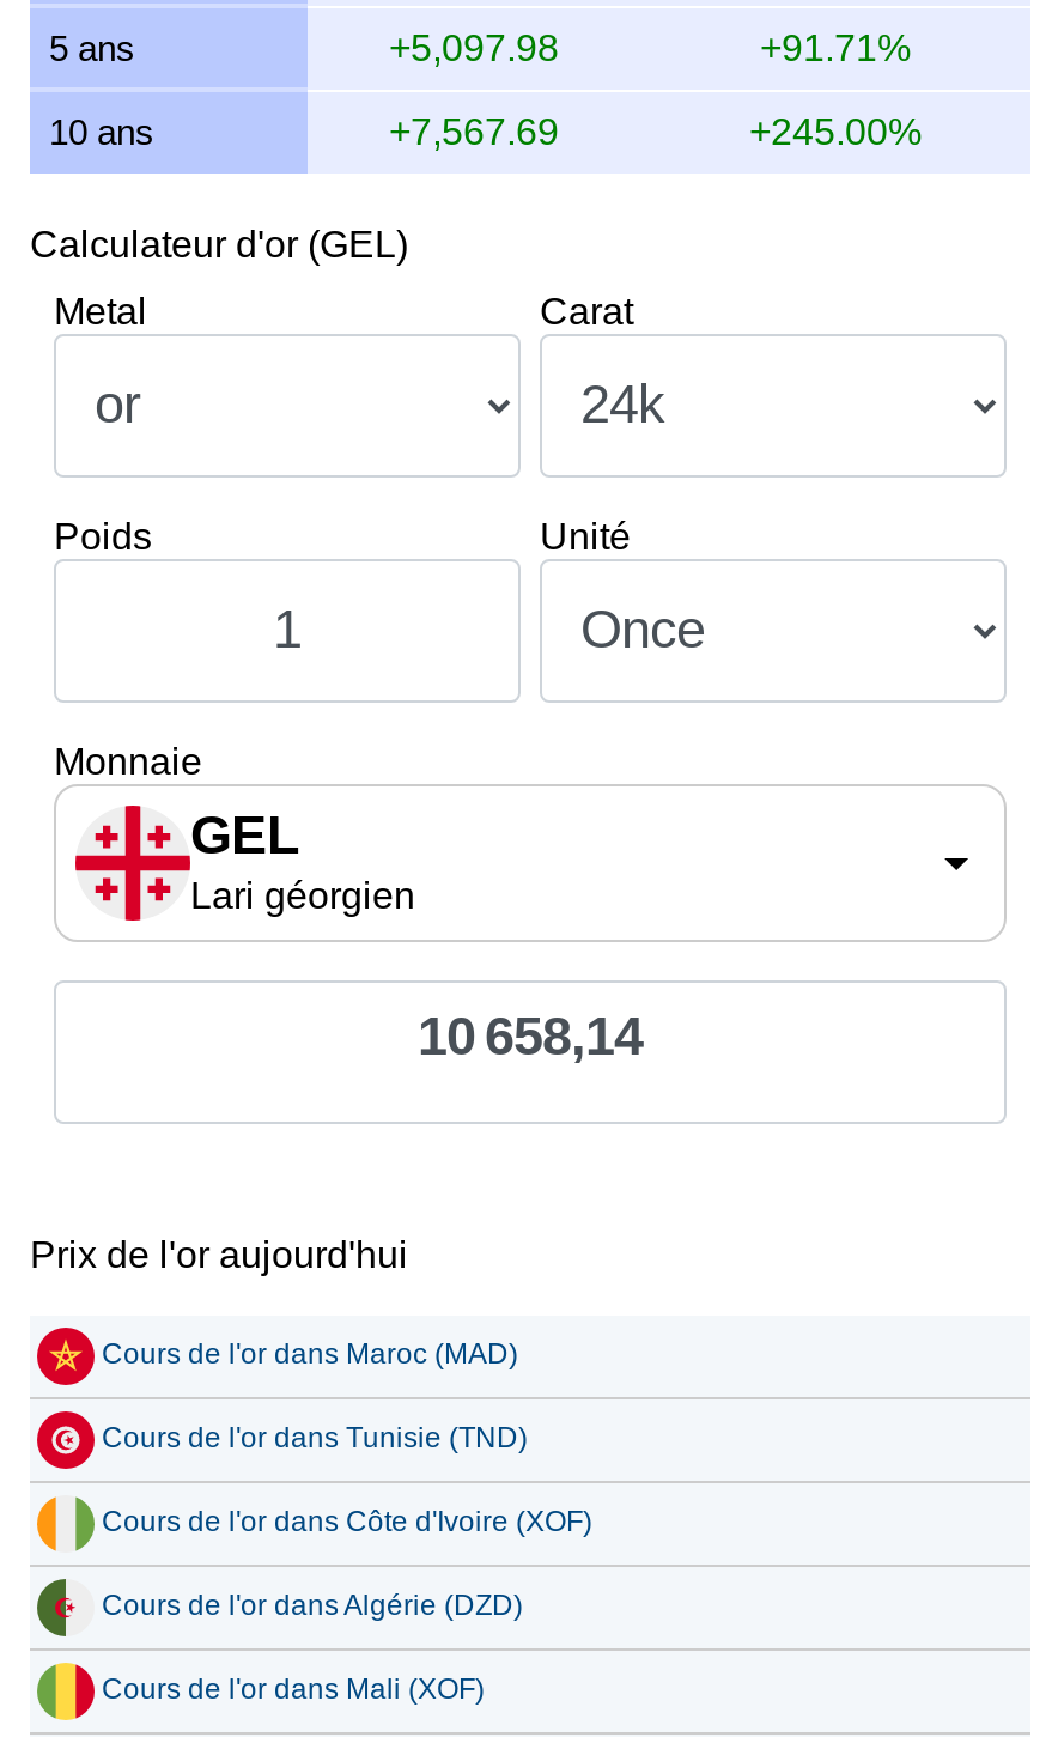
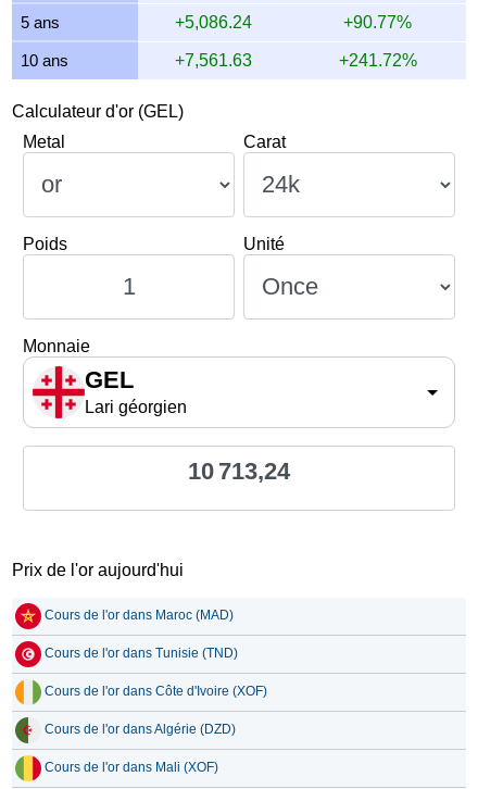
[389,27,559,68] +5,097.98 -> [175,13,252,31] +5,086.24
[760,27,911,68] +91.71% -> [343,13,412,31] +90.77%
[389,111,559,152] +7,567.69 -> [175,51,252,69] +7,561.63
[749,111,922,152] +245.00% -> [338,51,417,69] +241.72%
[418,1006,643,1066] 10 658,14 -> [188,457,290,484] 10 713,24

